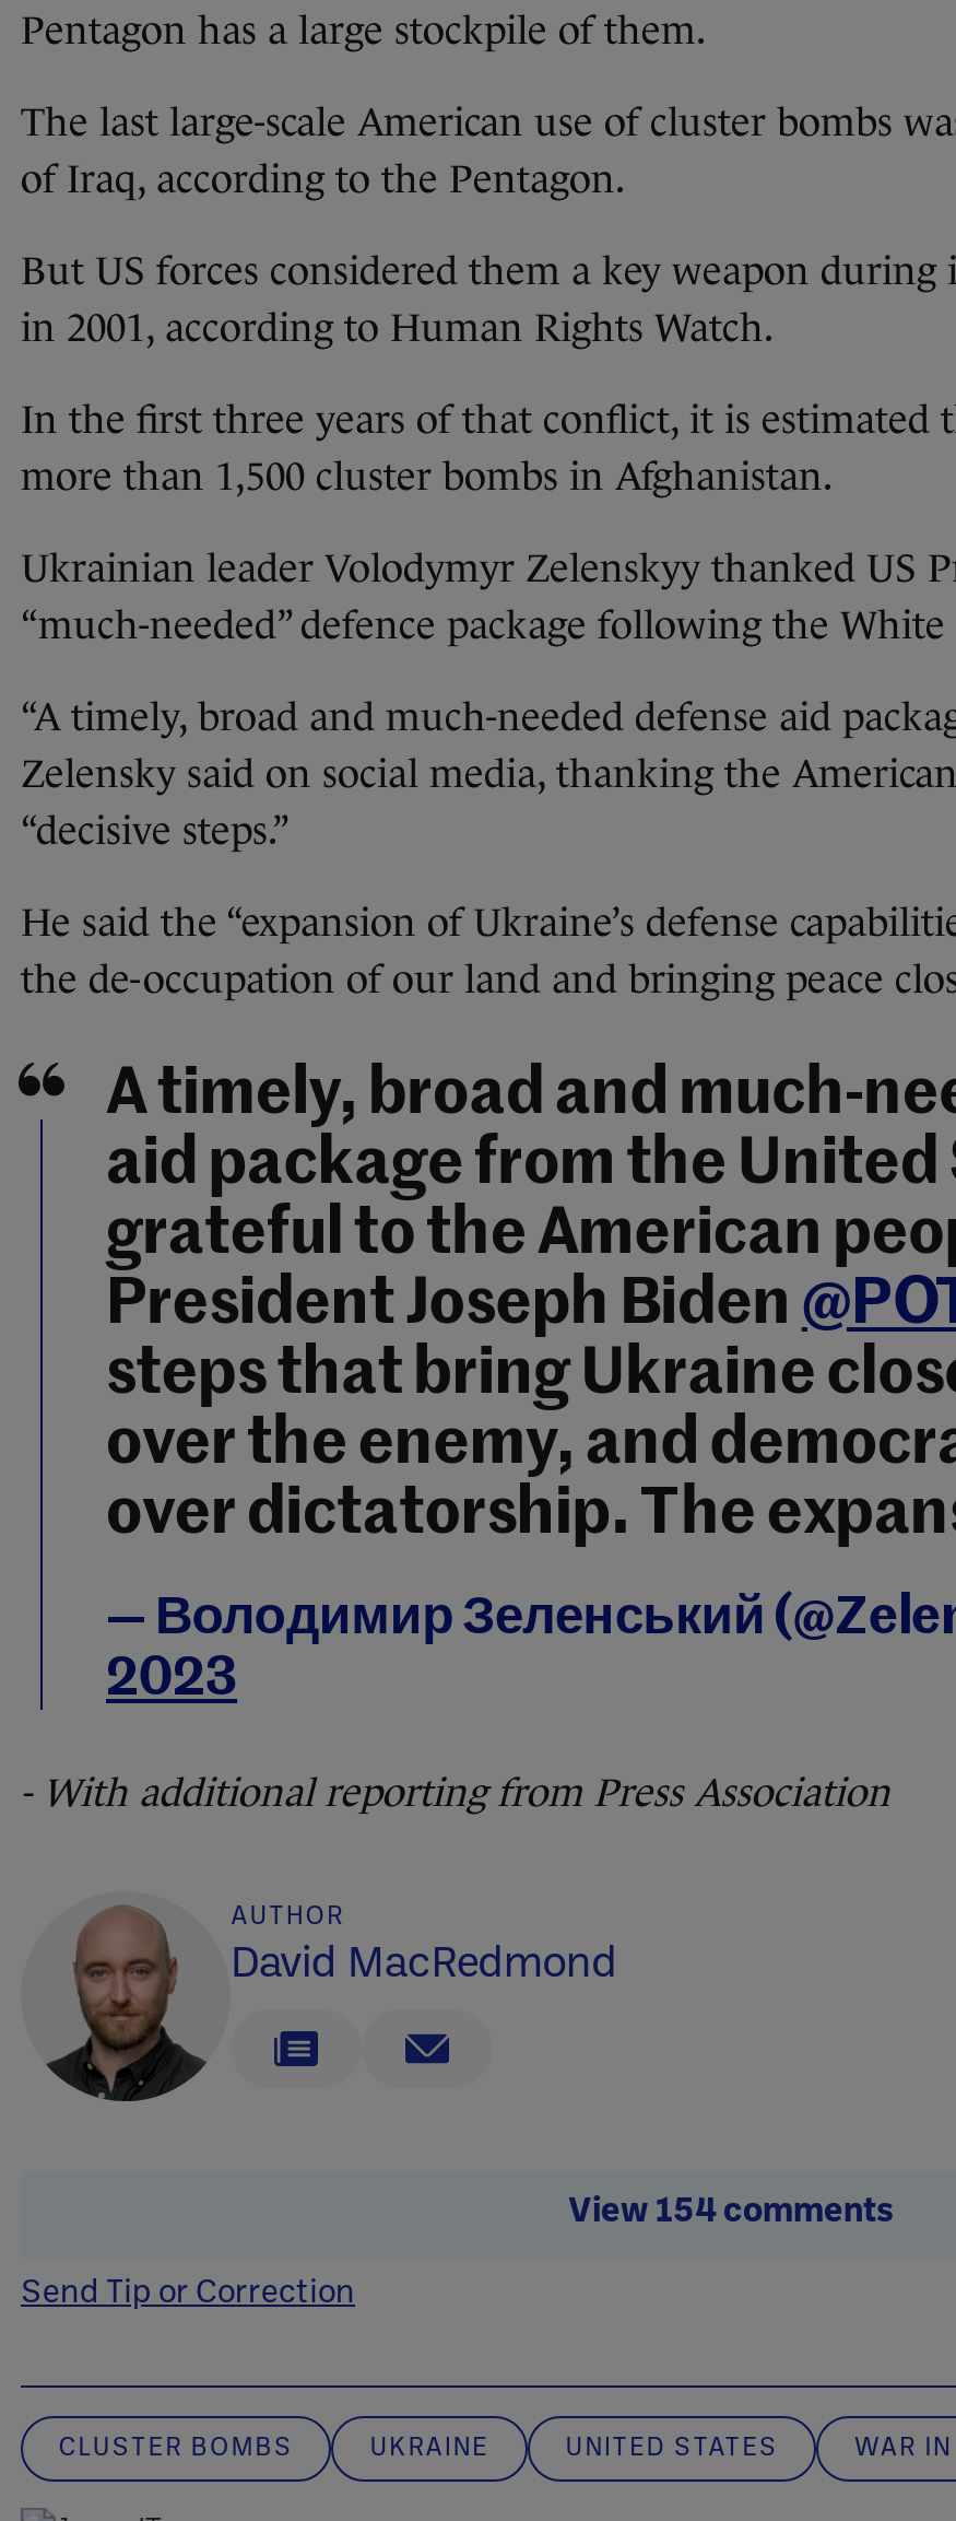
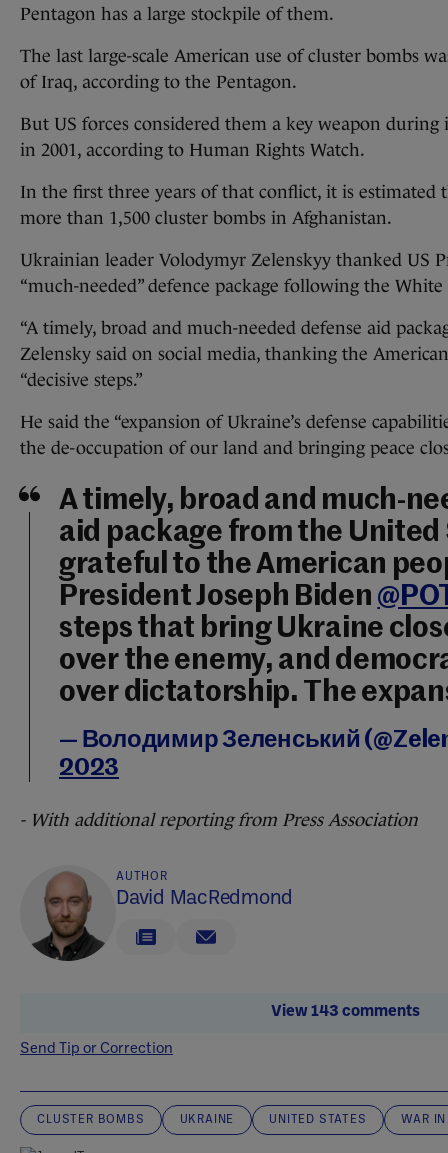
[568,2195,894,2230] View 154 comments -> [270,1004,419,1020] View 143 comments

